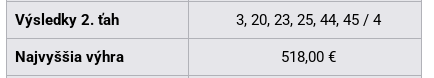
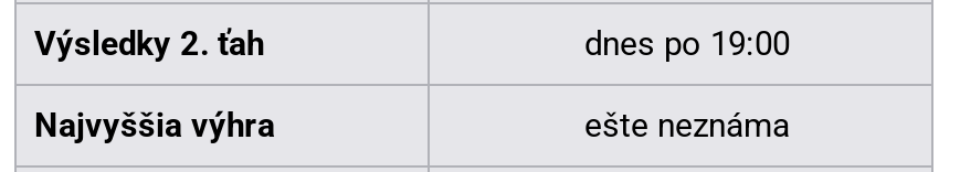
[235,11,380,29] 3, 20, 23, 25, 44, 45 / 4 -> [584,24,790,64] dnes po 19:00
[280,48,335,66] 518,00 € -> [584,106,790,146] ešte neznáma

